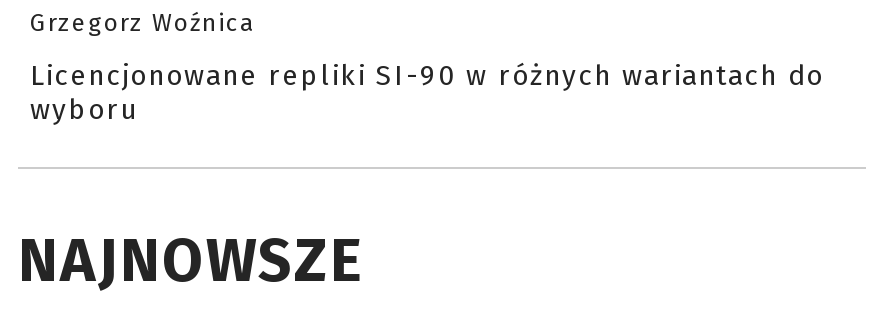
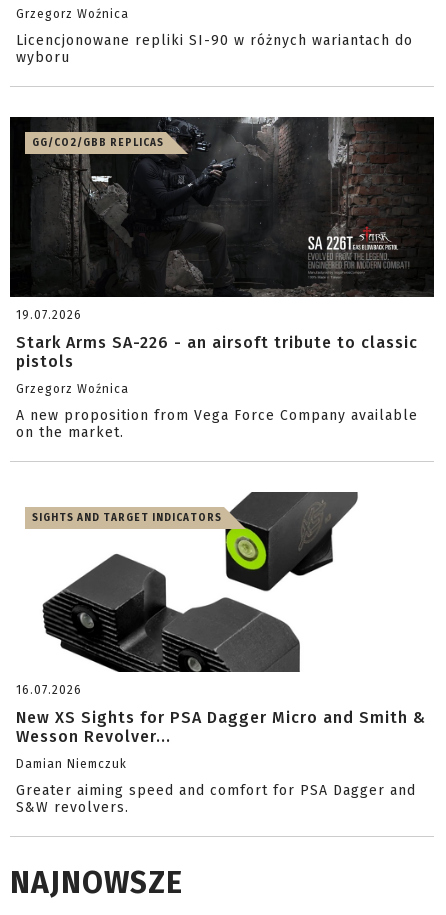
none -> [9,116,435,298] [image] | GG/CO2/GBB REPLICAS
none -> [16,308,418,441] 19.07.2026 | Stark Arms SA-226 - an airsoft tribute to classic | pistols | Grzegorz Woźnica | A new proposition from Vega Force Company available | on the market.
none -> [16,683,426,816] 16.07.2026 | New XS Sights for PSA Dagger Micro and Smith & | Wesson Revolver... | Damian Niemczuk | Greater aiming speed and comfort for PSA Dagger and | S&W revolvers.
none -> [32,491,359,673] [image] | SIGHTS AND TARGET INDICATORS

